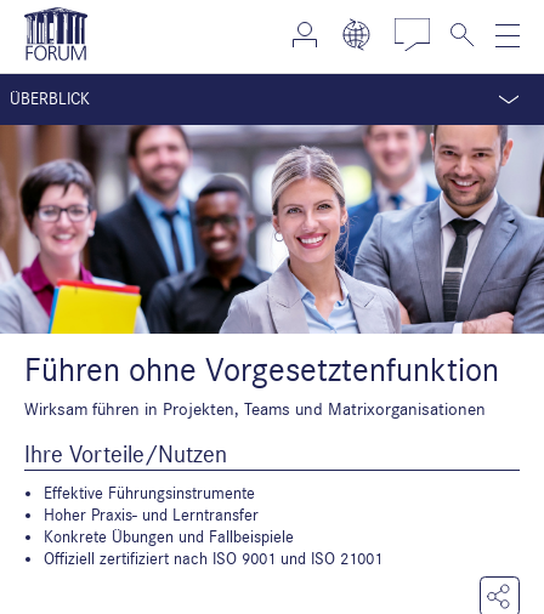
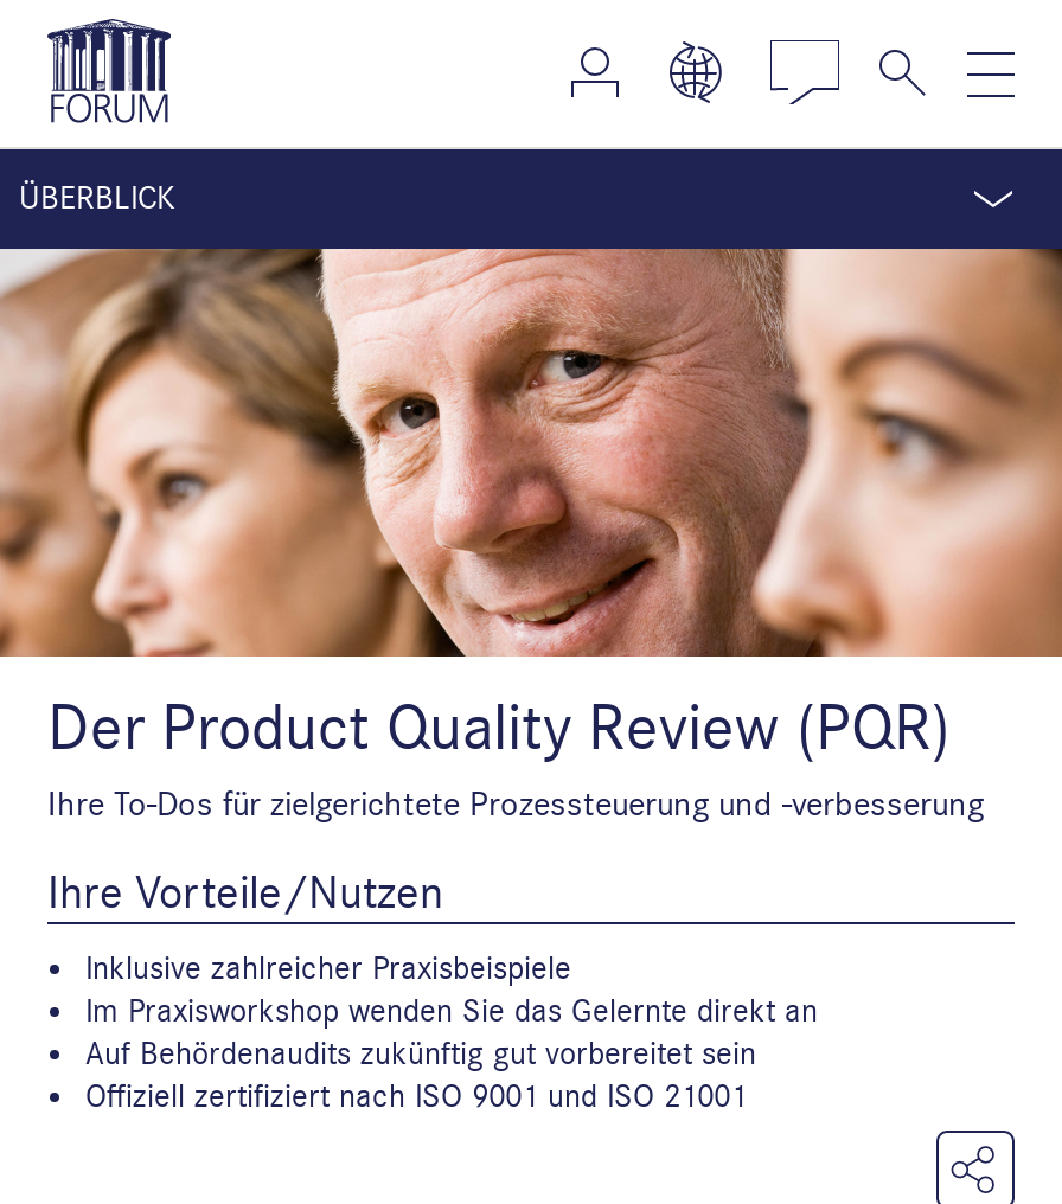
[4,124,540,419] [image] | Führen ohne Vorgesetztenfunktion | Wirksam führen in Projekten, Teams und Matrixorganisationen -> [7,246,1055,824] [image] | Der Product Quality Review (PQR) | Ihre To-Dos für zielgerichtete Prozessteuerung und -verbesserung
[44,483,294,547] Effektive Führungsinstrumente | Hoher Praxis- und Lerntransfer | Konkrete Übungen und Fallbeispiele -> [85,947,818,1073] Inklusive zahlreicher Praxisbeispiele | Im Praxisworkshop wenden Sie das Gelernte direkt an | Auf Behördenaudits zukünftig gut vorbereitet sein

